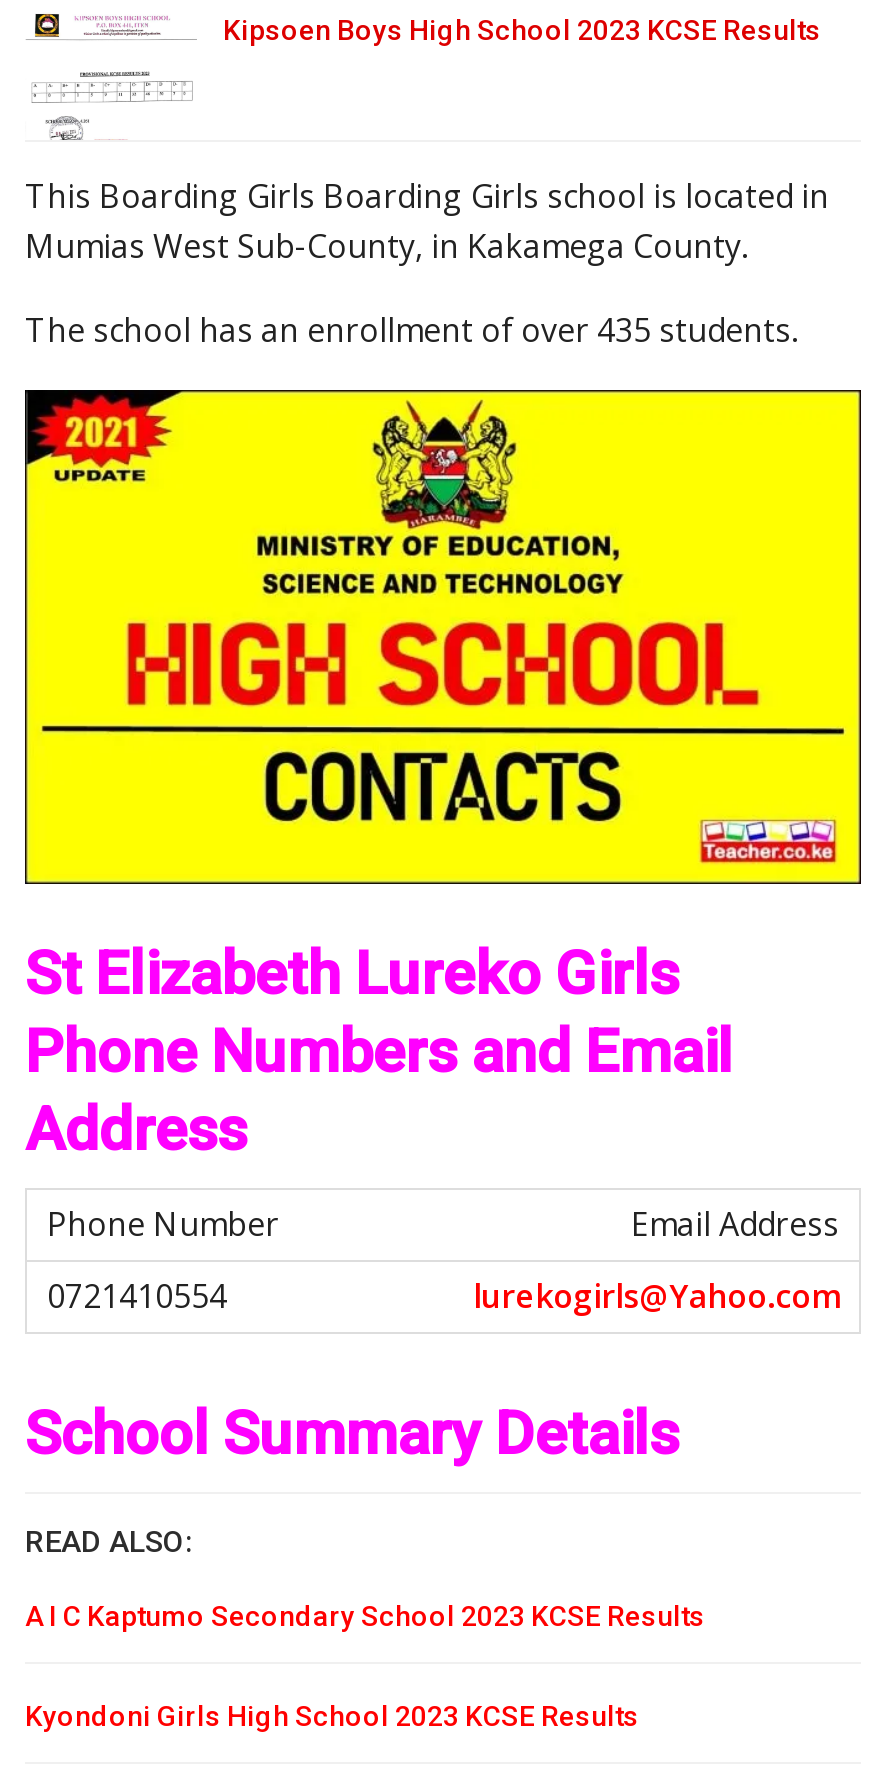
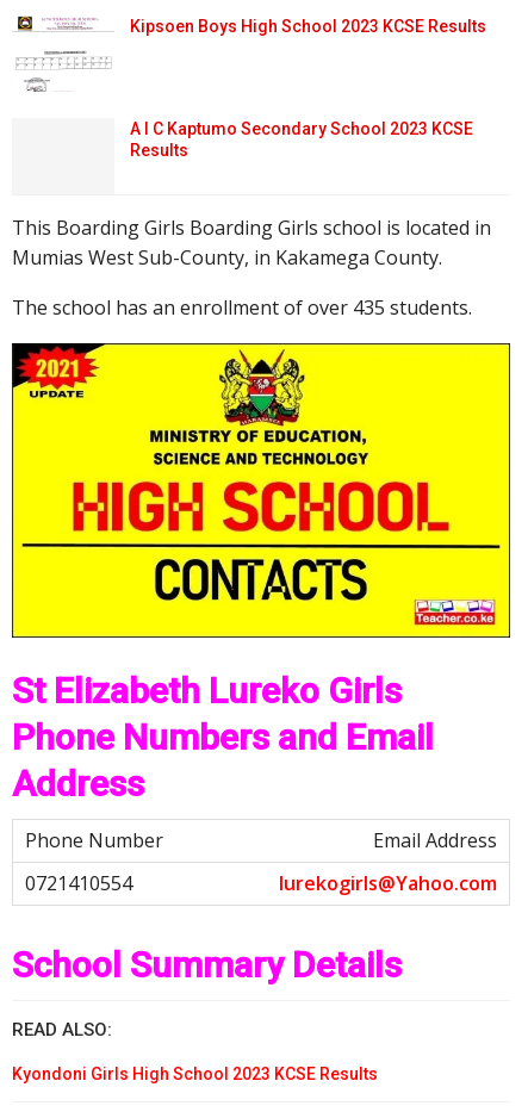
none -> [130,119,473,160] A I C Kaptumo Secondary School 2023 KCSE | Results
moved [25,173,839,1560] -> [12,214,497,1040]: [image] | This Boarding Girls Boarding Girls school is located in | Mumias West Sub-County, in Kakamega County. | ... | School Summary Details | READ ALSO:
[25,1600,705,1632] A I C Kaptumo Secondary School 2023 KCSE Results -> none

